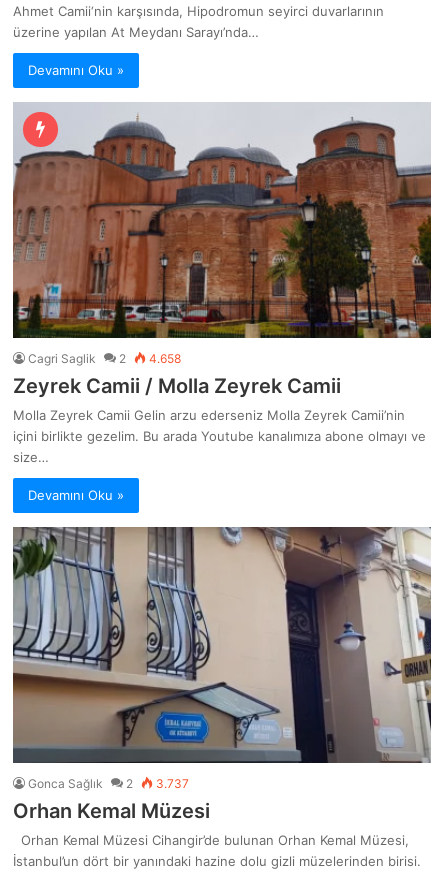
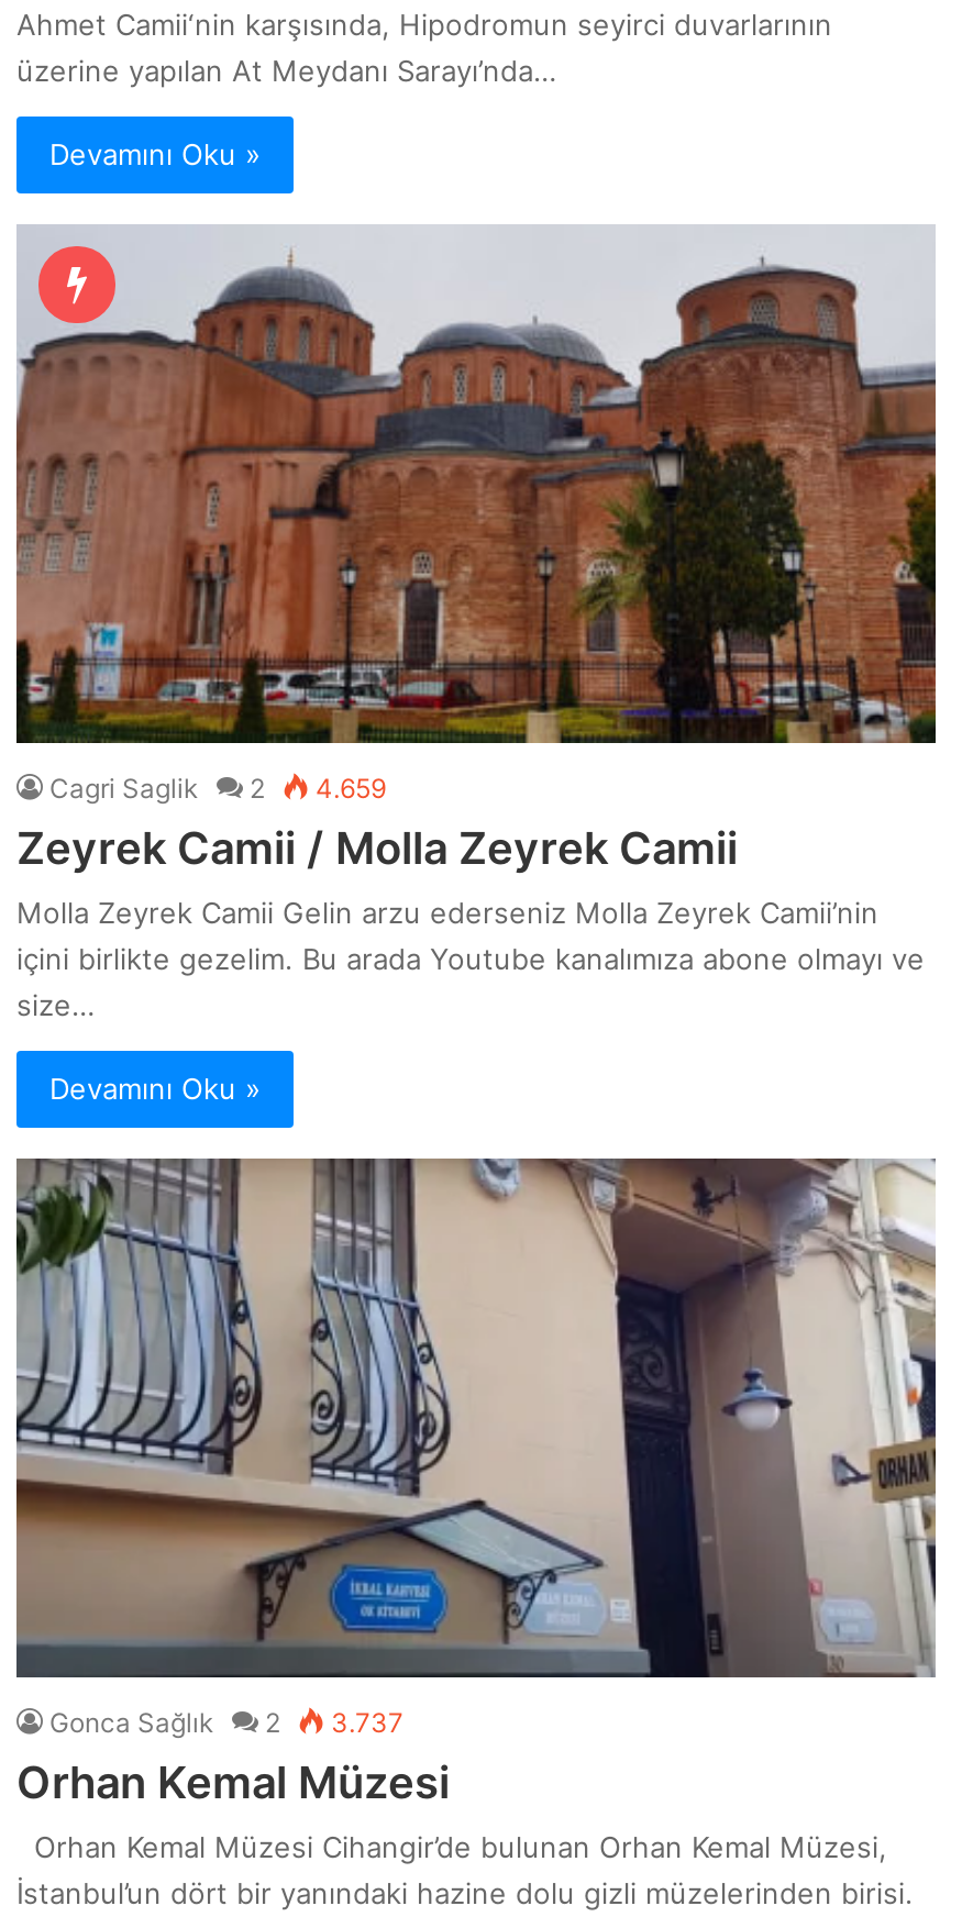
[28,351,181,366] Cagri Saglik 2 4.658 -> [49,772,386,805] Cagri Saglik 2 4.659

